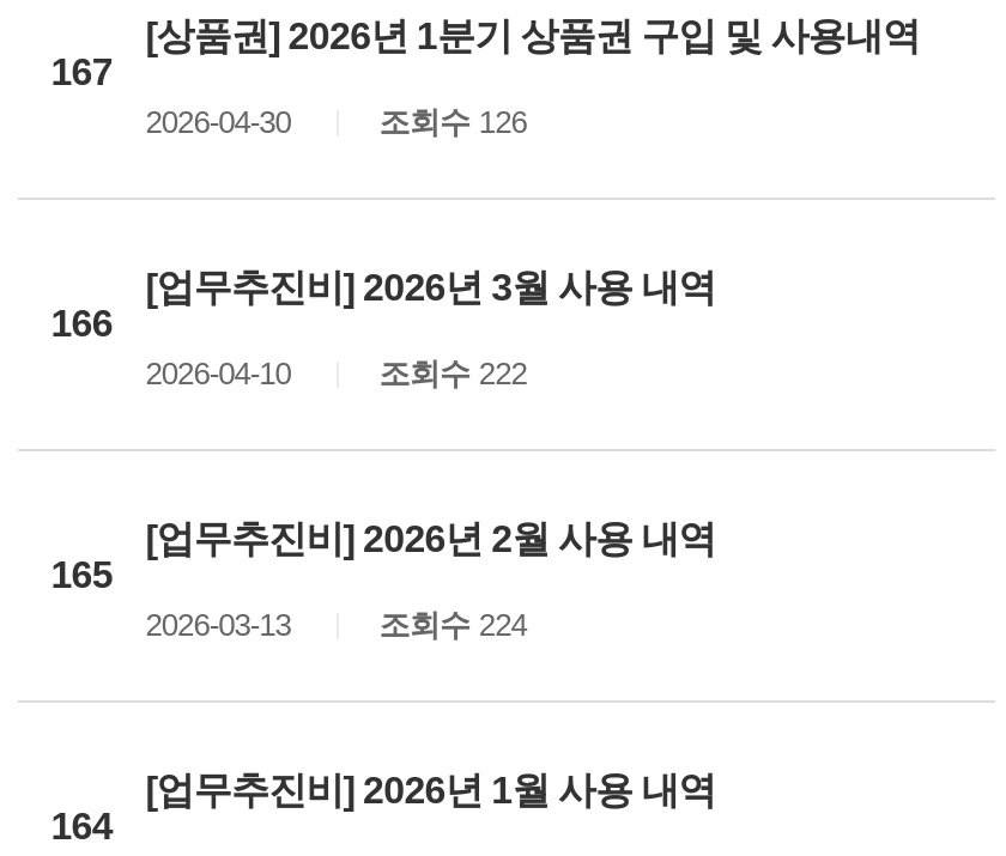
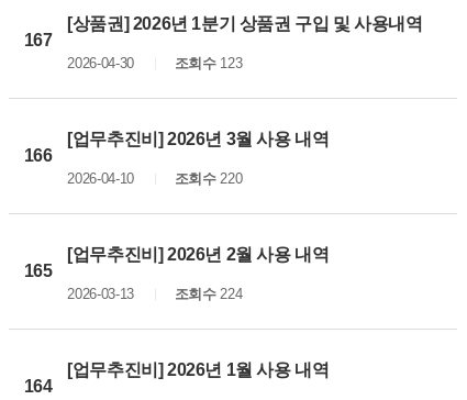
[379,104,527,140] 조회수 126 -> [174,55,242,71] 조회수 123
[379,356,527,391] 조회수 222 -> [174,170,242,187] 조회수 220

